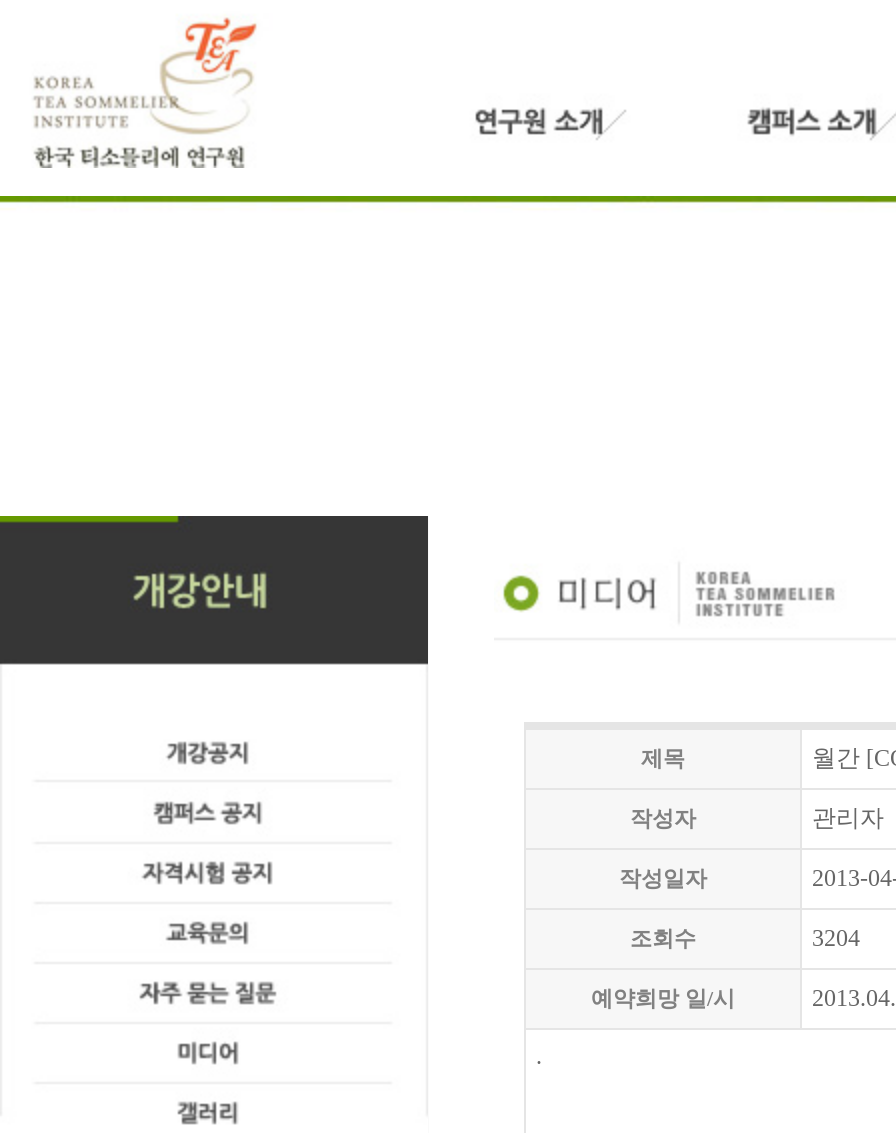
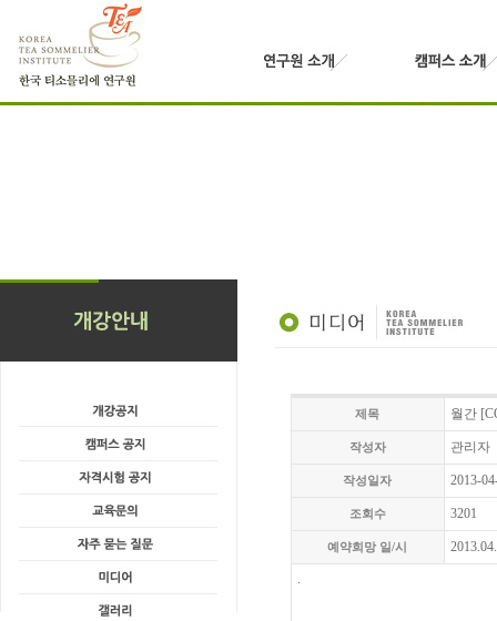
[812,924,860,952] 3204 -> [450,506,477,521] 3201

